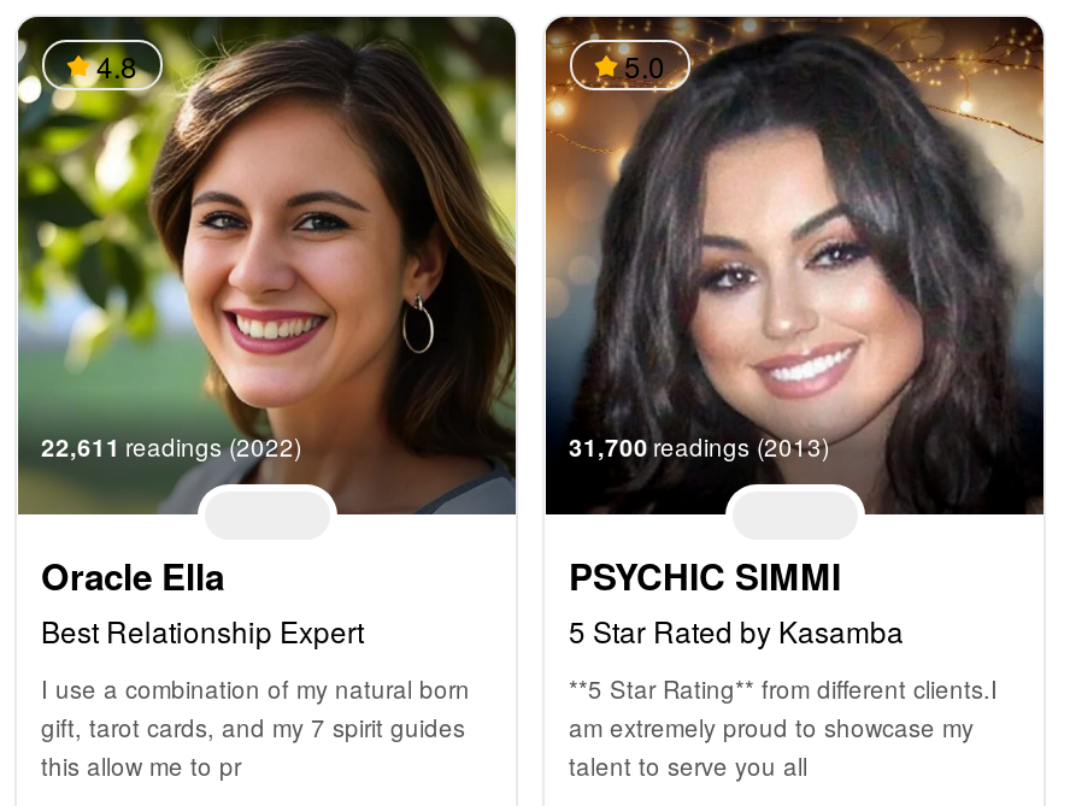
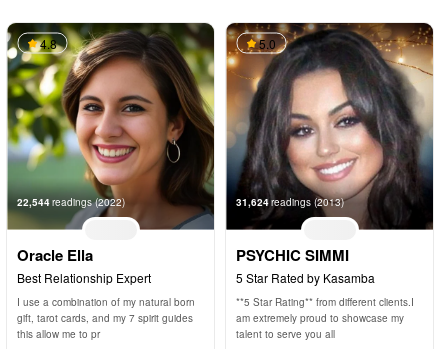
[41,431,301,465] 22,611 readings (2022) -> [17,195,125,209] 22,544 readings (2022)
[569,431,829,465] 31,700 readings (2013) -> [236,195,344,209] 31,624 readings (2013)

